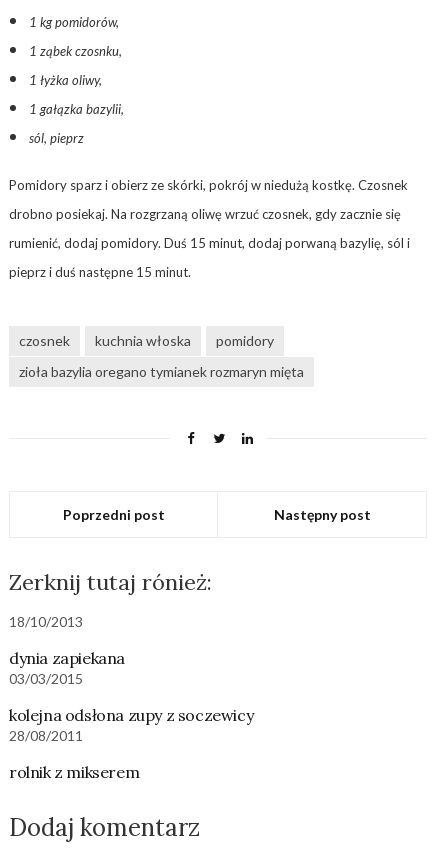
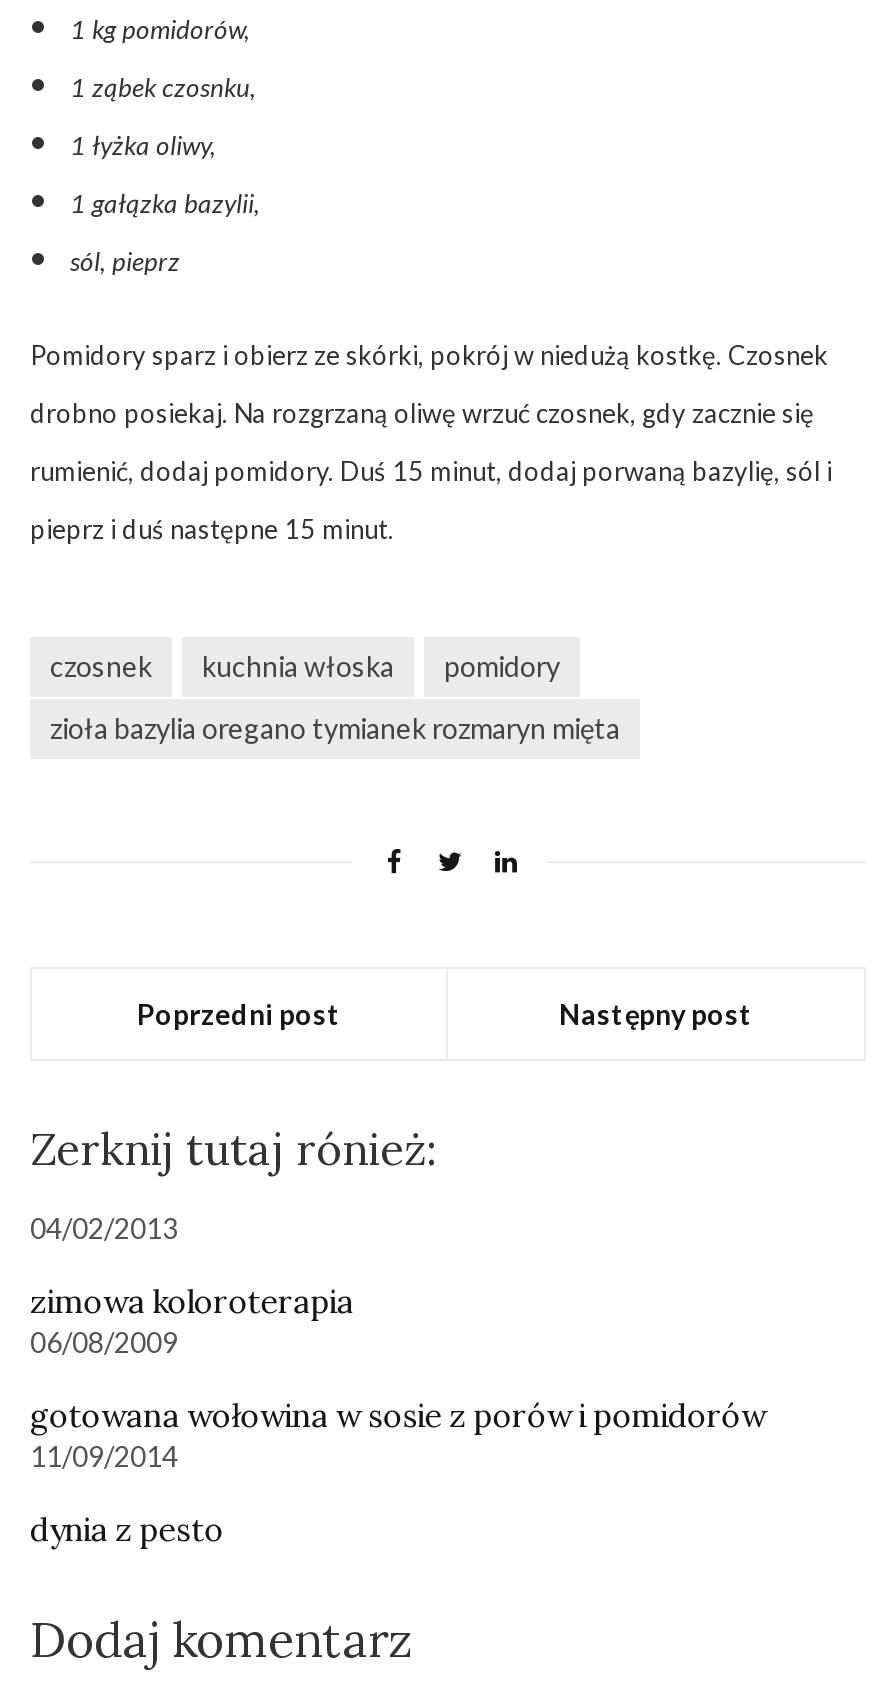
[9,613,83,630] 18/10/2013 -> [30,1210,178,1244] 04/02/2013
[9,648,125,687] dynia zapiekana | 03/03/2015 -> [30,1280,354,1358] zimowa koloroterapia | 06/08/2009
[9,705,253,744] kolejna odsłona zupy z soczewicy | 28/08/2011 -> [30,1394,766,1472] gotowana wołowina w sosie z porów i pomidorów | 11/09/2014
[9,762,139,782] rolnik z mikserem -> [30,1508,224,1548] dynia z pesto

